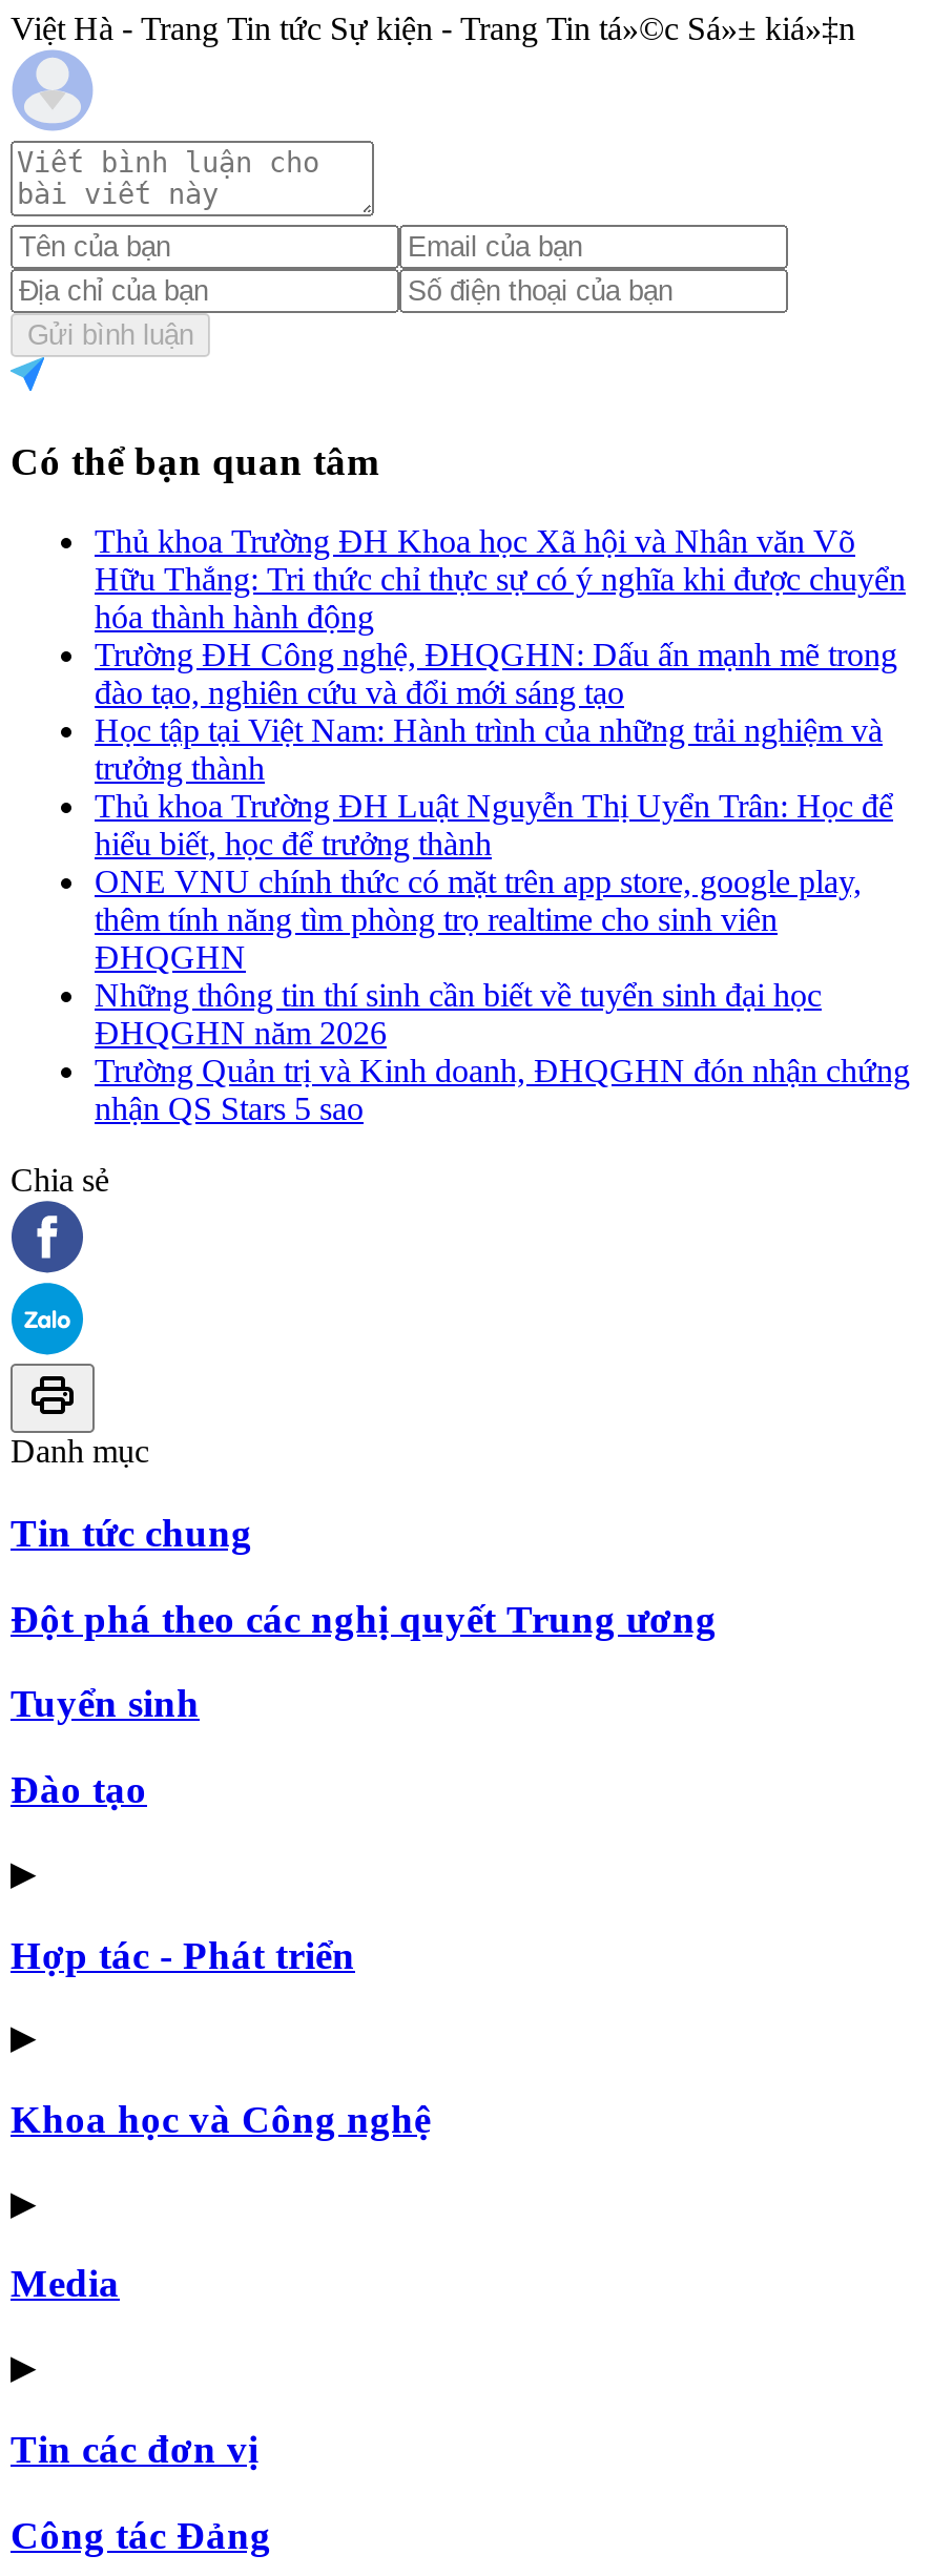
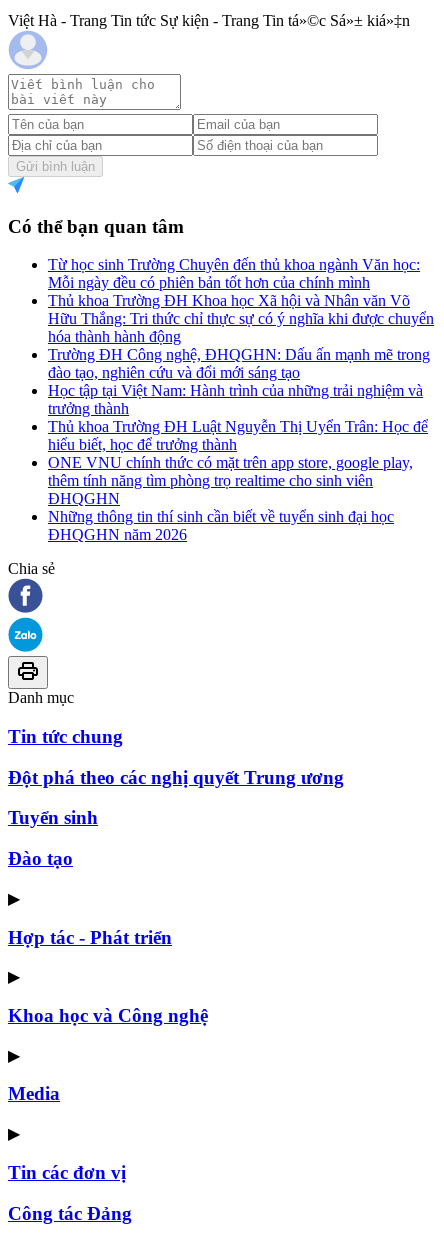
none -> [48,256,420,291] Từ học sinh Trường Chuyên đến thủ khoa ngành Văn học: | Mỗi ngày đều có phiên bản tốt hơn của chính mình
moved [95,524,906,1051] -> [48,292,434,543]: Thủ khoa Trường ĐH Khoa học Xã hội và Nhân văn Võ | Hữu Thắng: Tri thức chỉ thực sự có ý nghĩa khi được chuyển | hóa thành hành động | ... | Những thông tin thí sinh cần biết về tuyển sinh đại học | ĐHQGHN năm 2026
[95,1053,910,1127] Trường Quản trị và Kinh doanh, ĐHQGHN đón nhận chứng | nhận QS Stars 5 sao -> none

